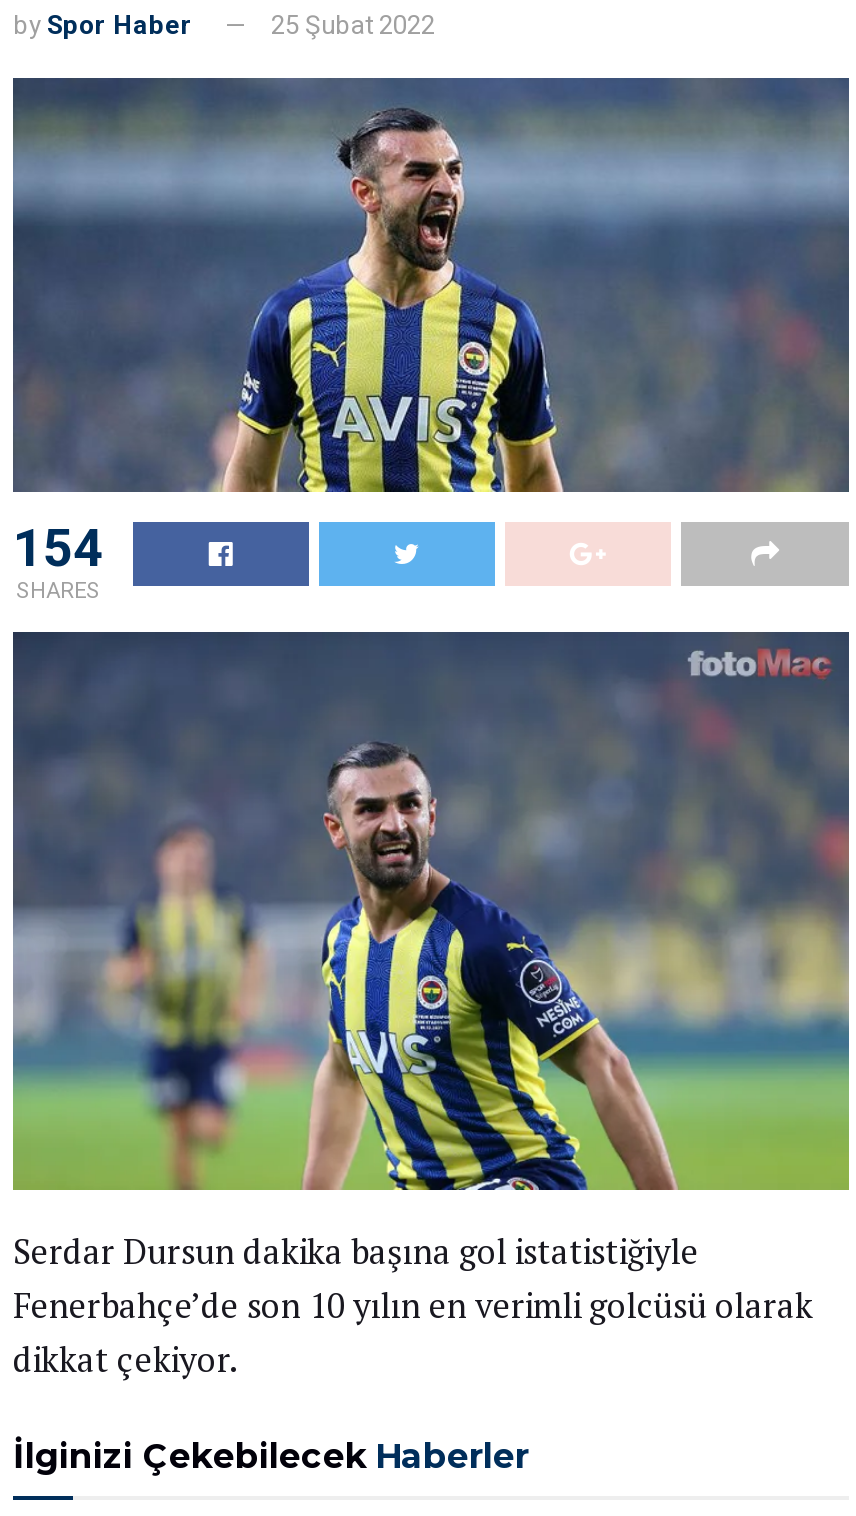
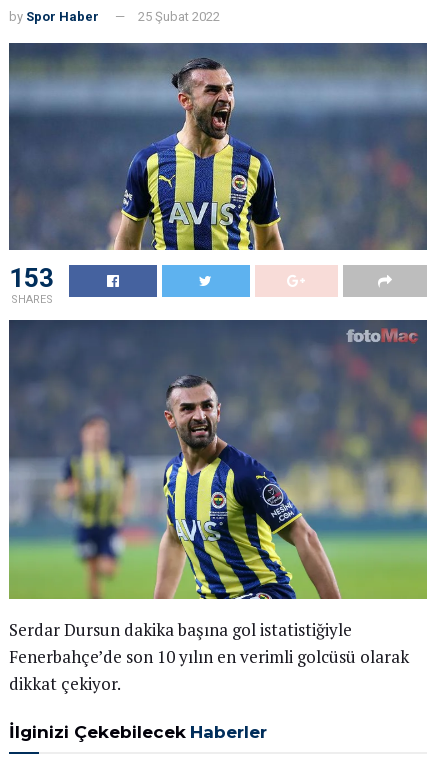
[13,518,103,578] 154 -> [9,263,54,293] 153

